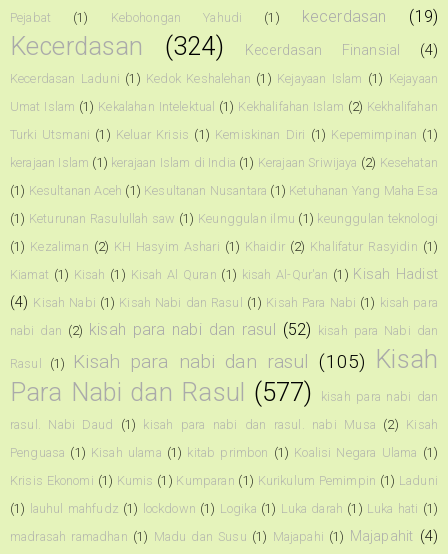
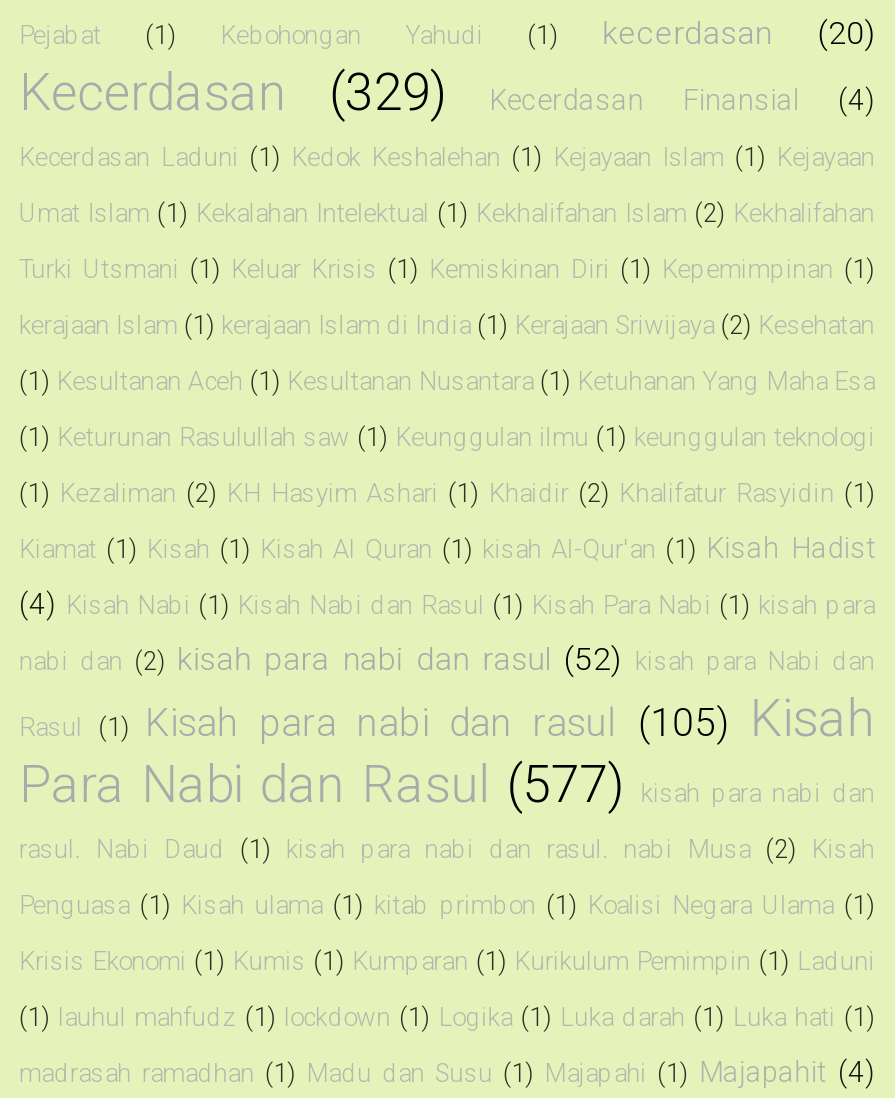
[10,7,438,26] Pejabat (1) Kebohongan Yahudi (1) kecerdasan (19) -> [19,14,875,52] Pejabat (1) Kebohongan Yahudi (1) kecerdasan (20)
[10,31,438,61] Kecerdasan (324) Kecerdasan Finansial (4) -> [19,62,875,122] Kecerdasan (329) Kecerdasan Finansial (4)

